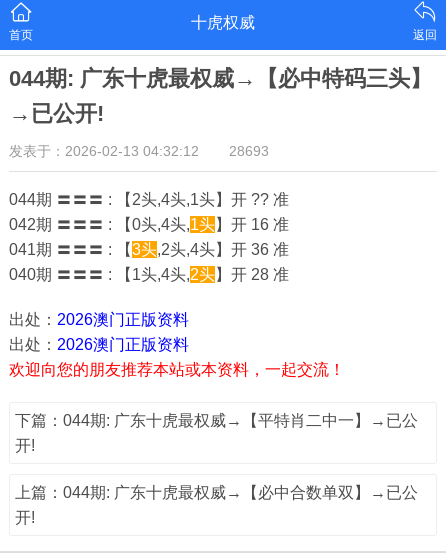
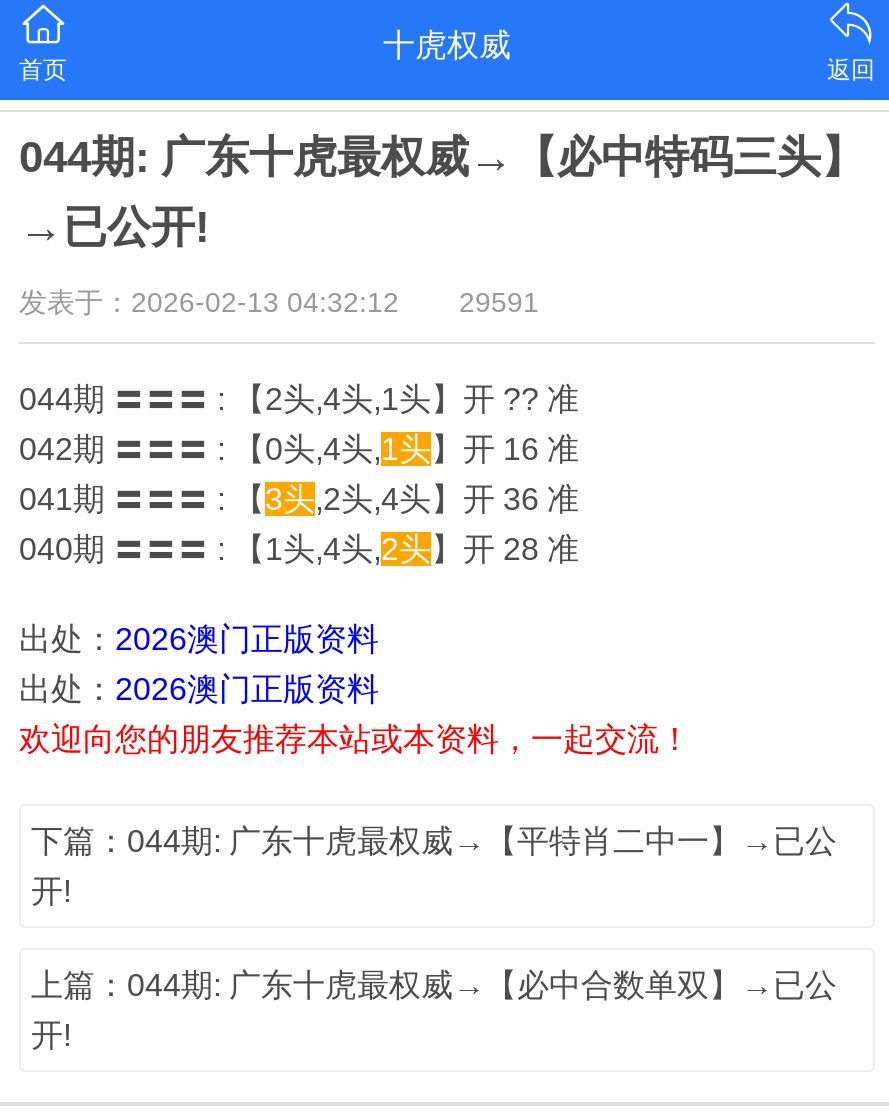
[9,143,269,159] 发表于：2026-02-13 04:32:12 28693 -> [19,286,539,318] 发表于：2026-02-13 04:32:12 29591

